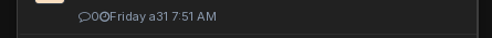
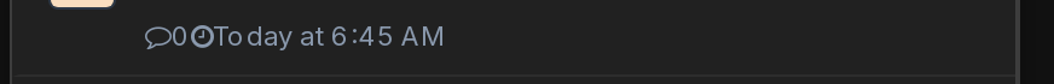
[91,9,217,24] 0 Friday a31 7:51 AM -> [172,19,445,53] 0 Today at 6:45 AM

